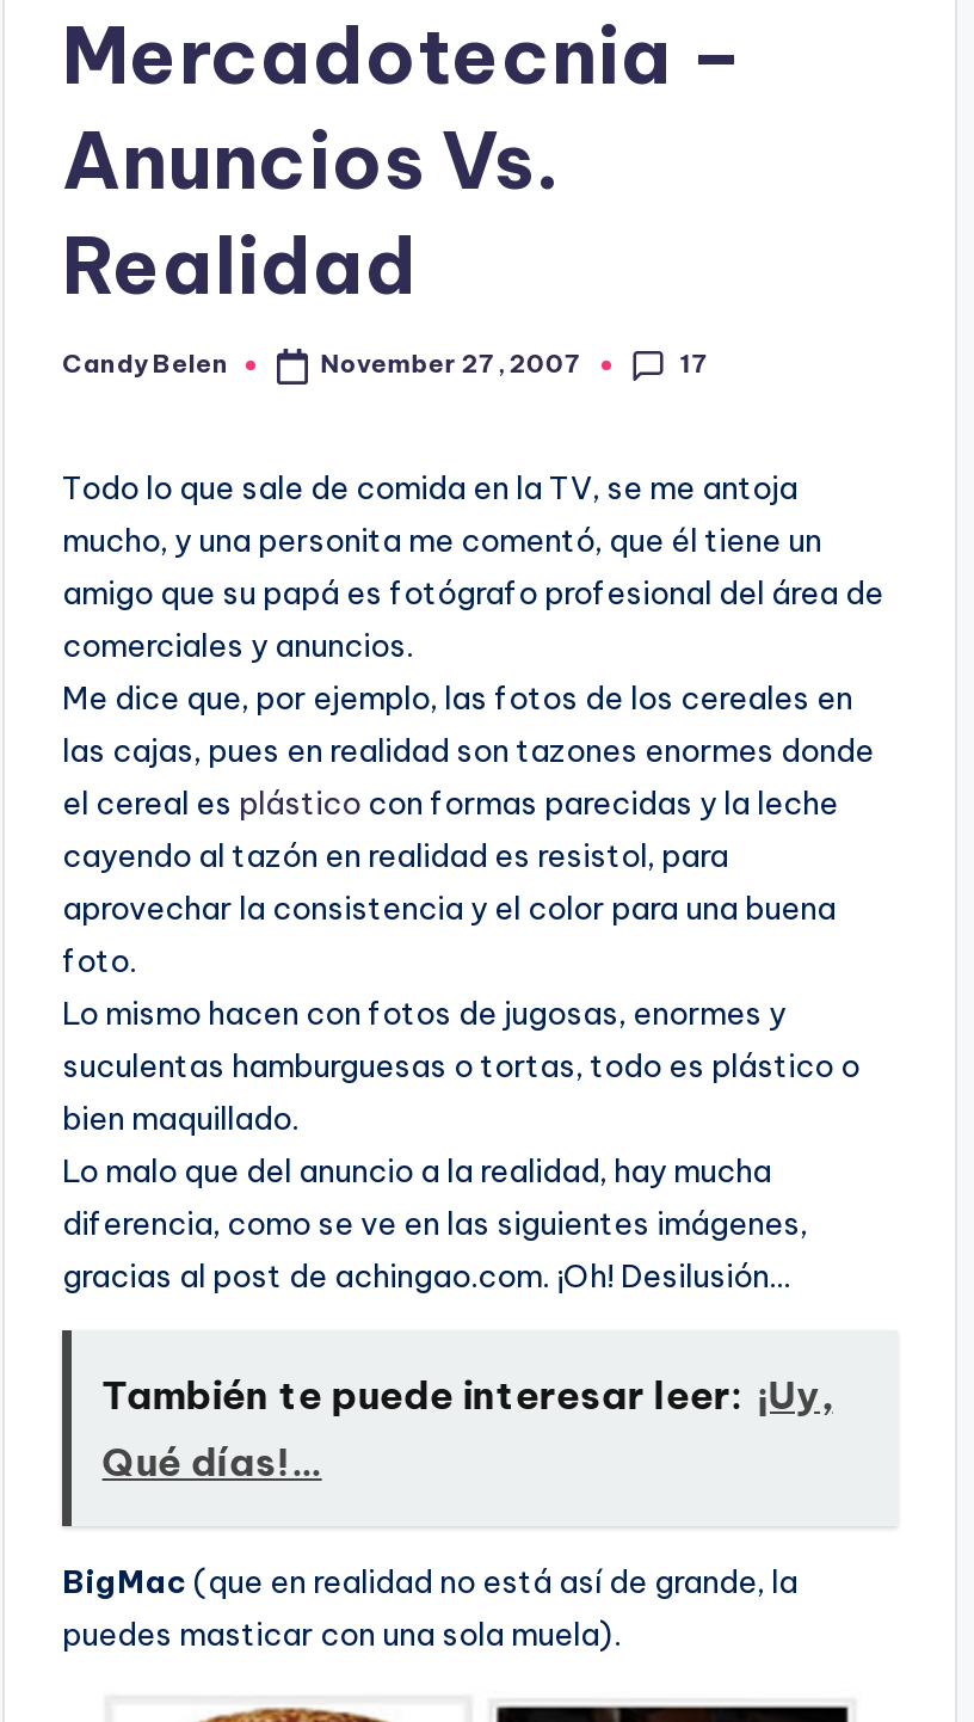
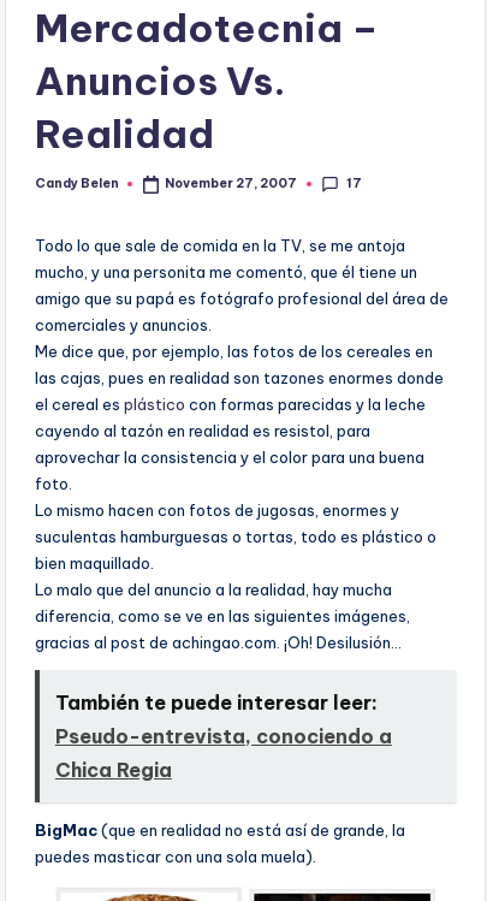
[102,1370,833,1485] También te puede interesar leer: ¡Uy, | Qué días!... -> [55,690,392,782] También te puede interesar leer: | Pseudo-entrevista, conociendo a | Chica Regia

